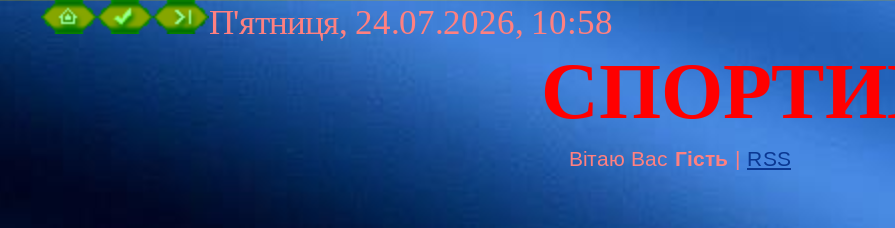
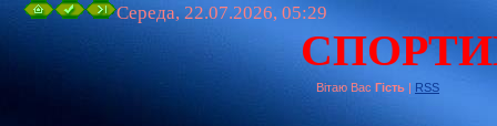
[209,4,613,42] П'ятниця, 24.07.2026, 10:58 -> [116,2,327,23] Середа, 22.07.2026, 05:29

